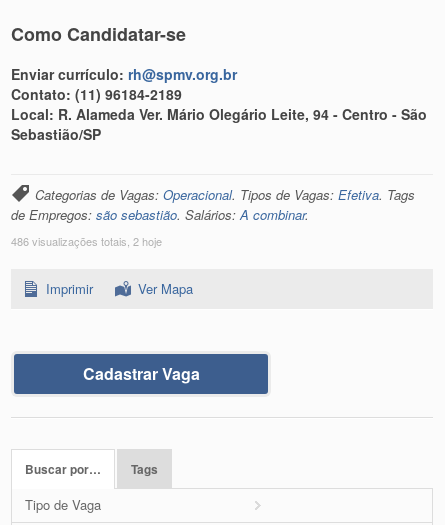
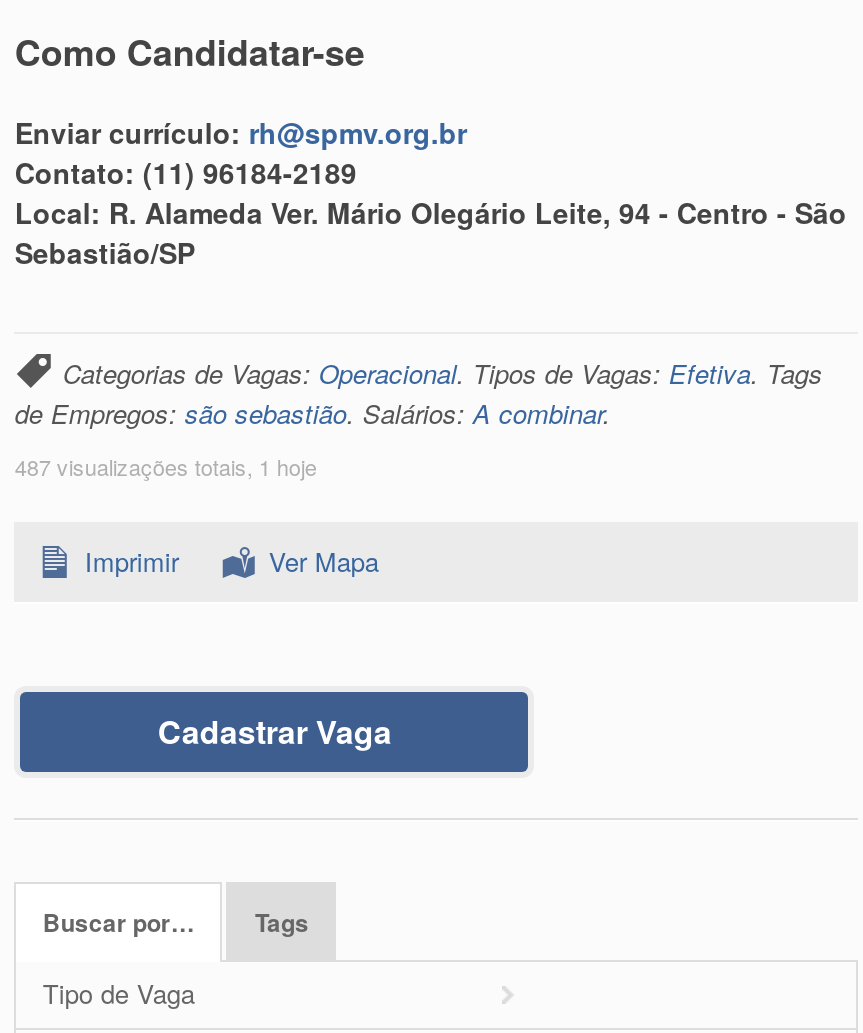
[11,233,162,249] 486 visualizações totais, 2 hoje -> [15,451,317,483] 487 visualizações totais, 1 hoje

